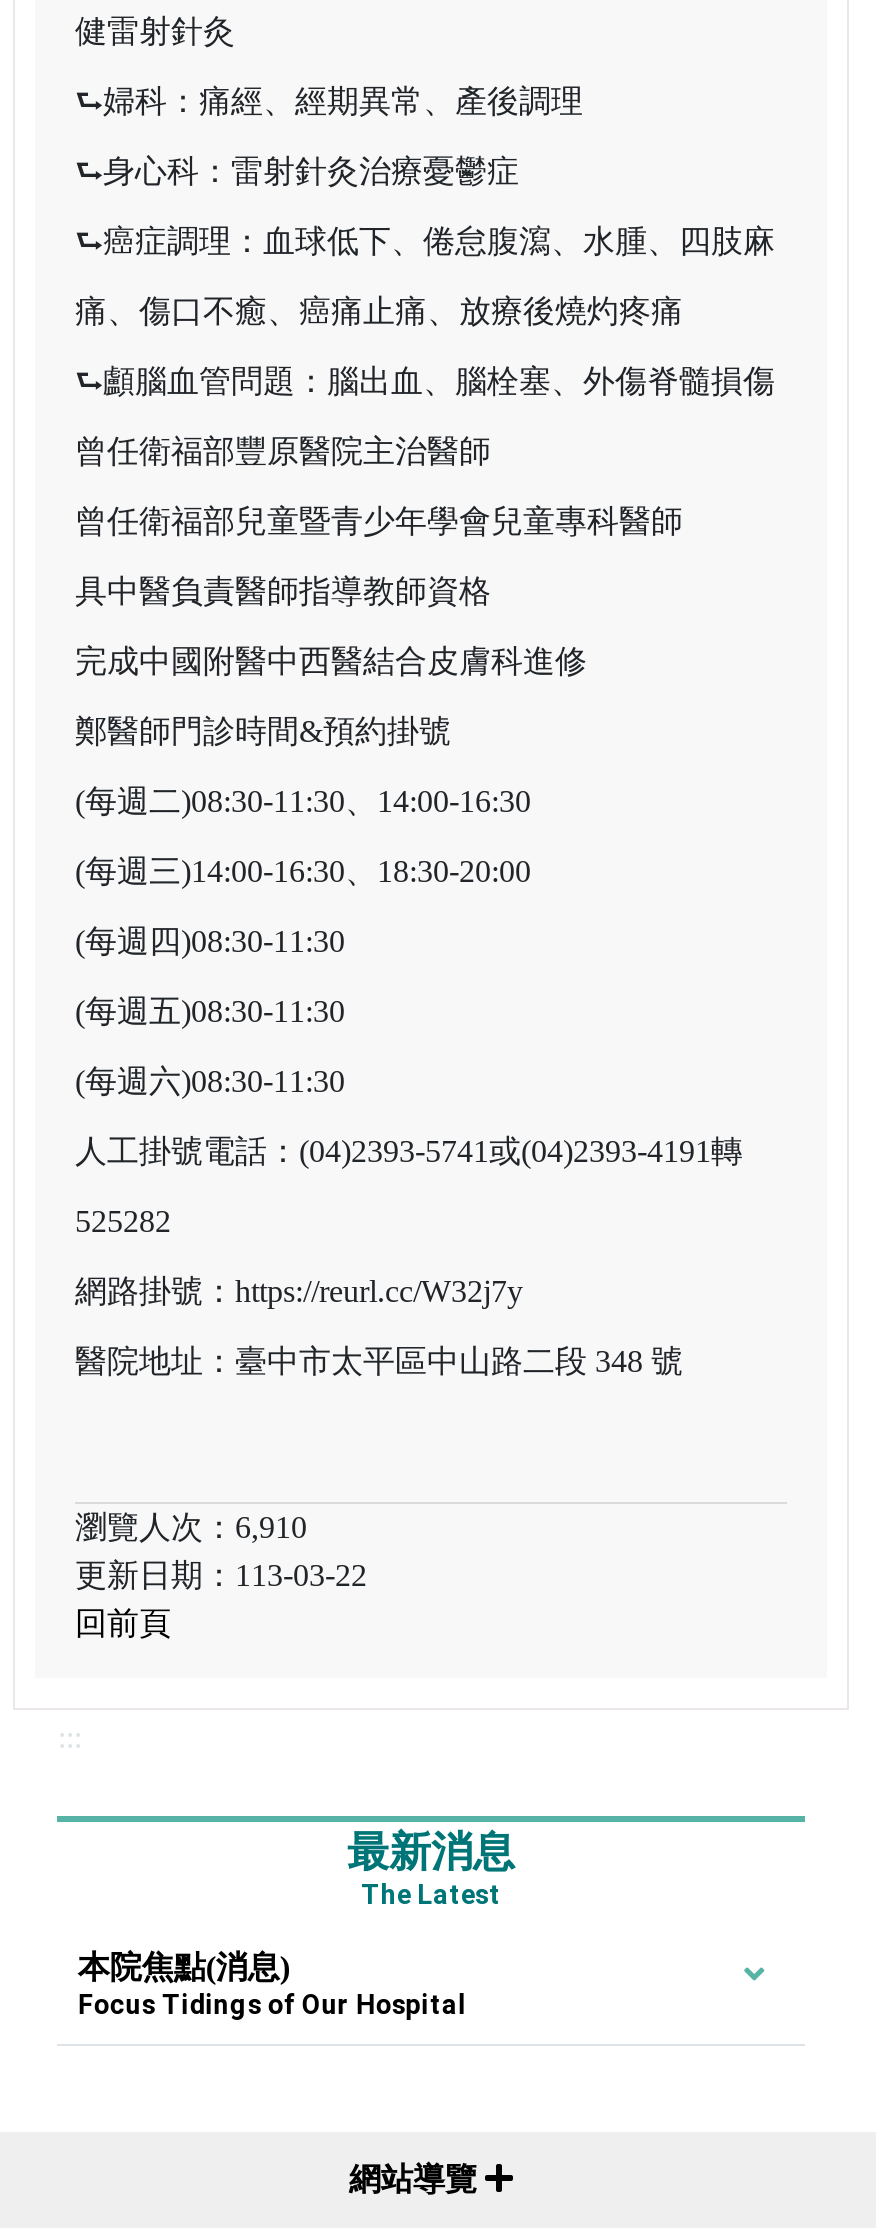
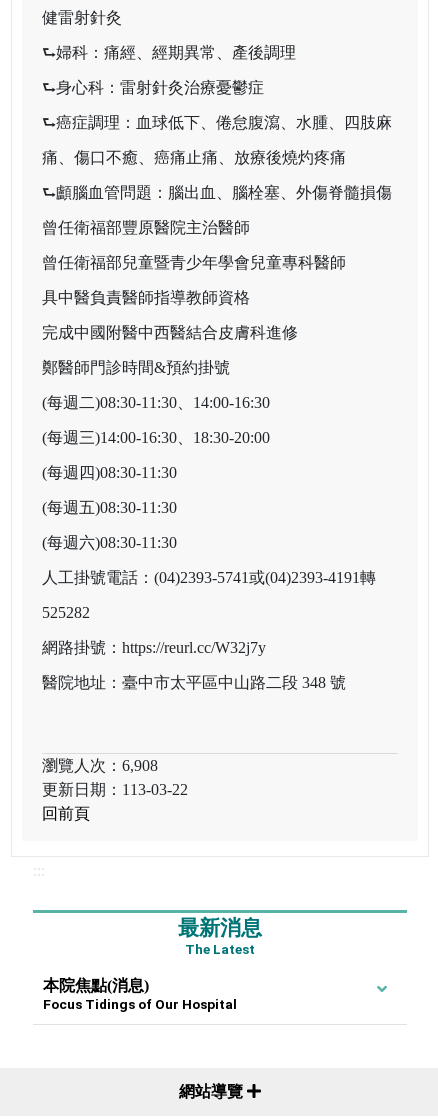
[75,1509,307,1543] 瀏覽人次：6,910 -> [42,757,158,774] 瀏覽人次：6,908

